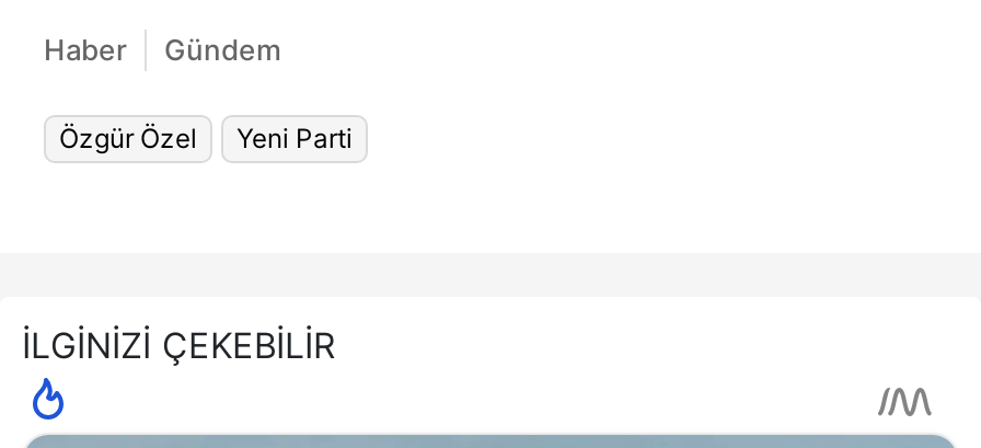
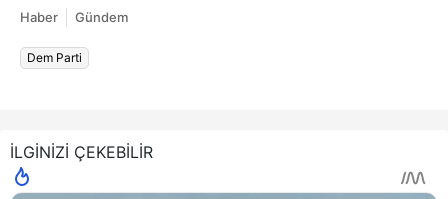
[59,122,353,154] Özgür Özel | Yeni Parti -> [27,50,82,65] Dem Parti

